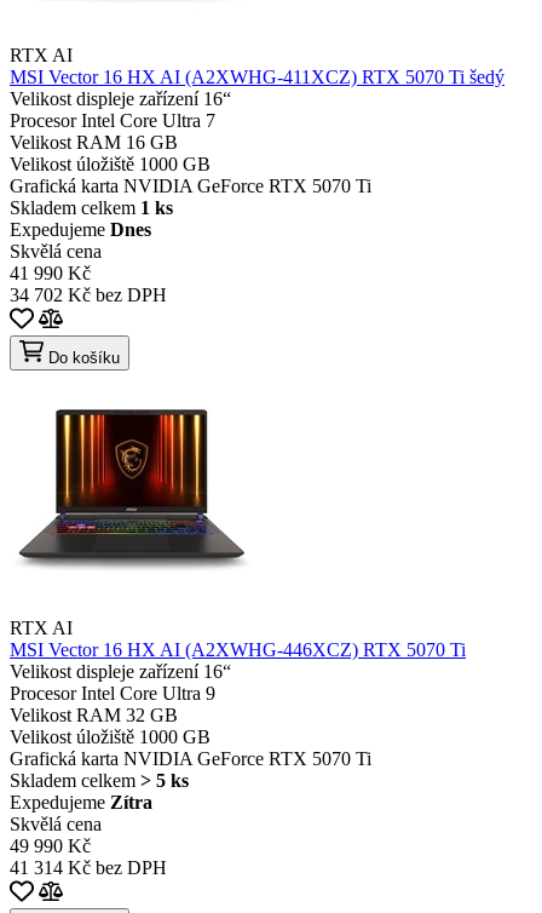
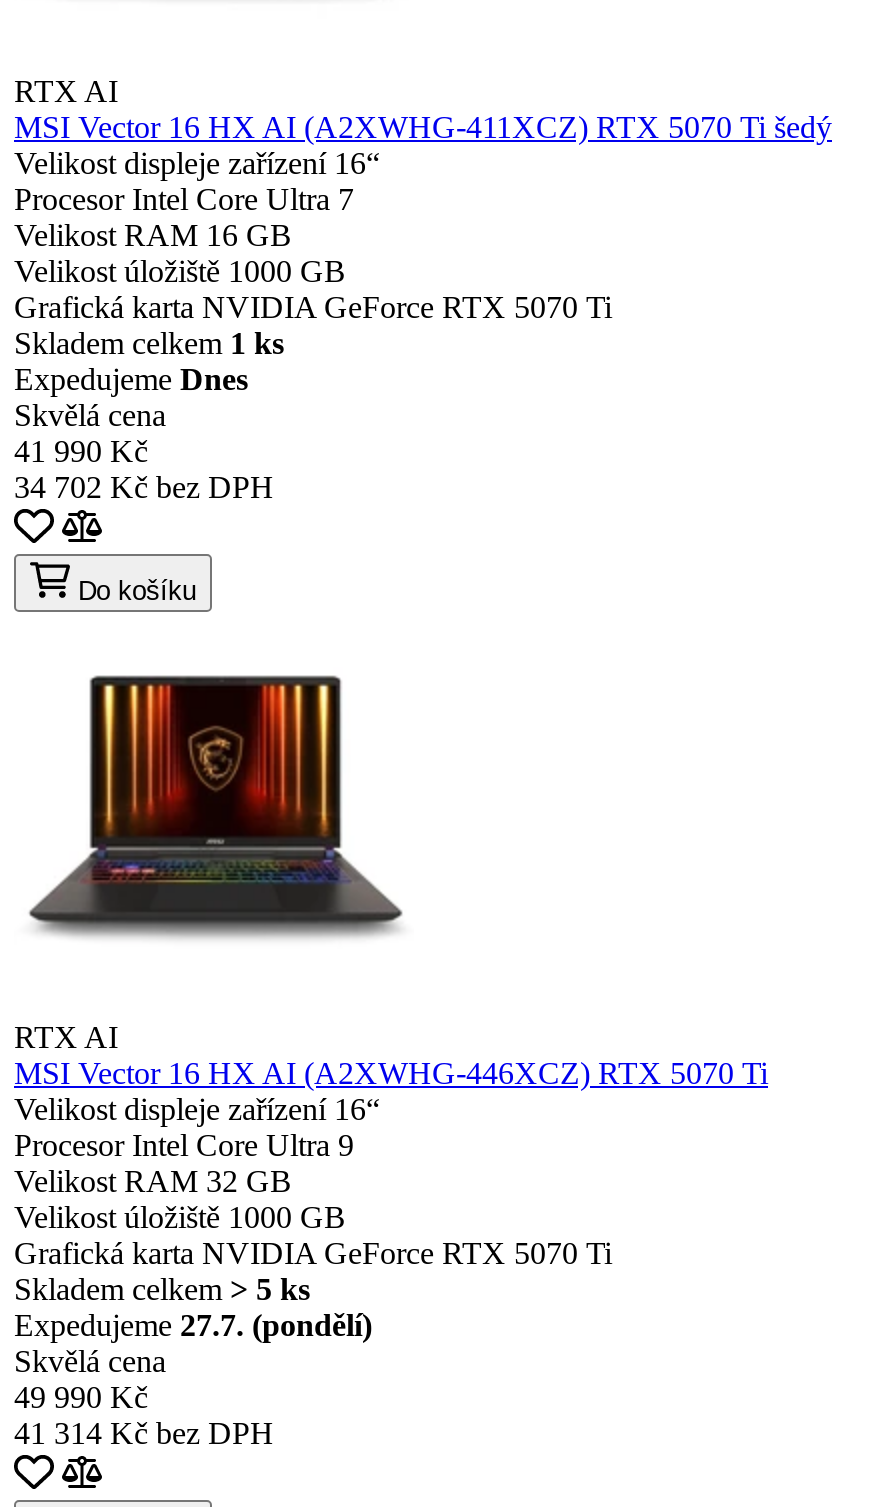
[10,793,152,813] Expedujeme Zítra -> [14,1309,372,1343] Expedujeme 27.7. (pondělí)

